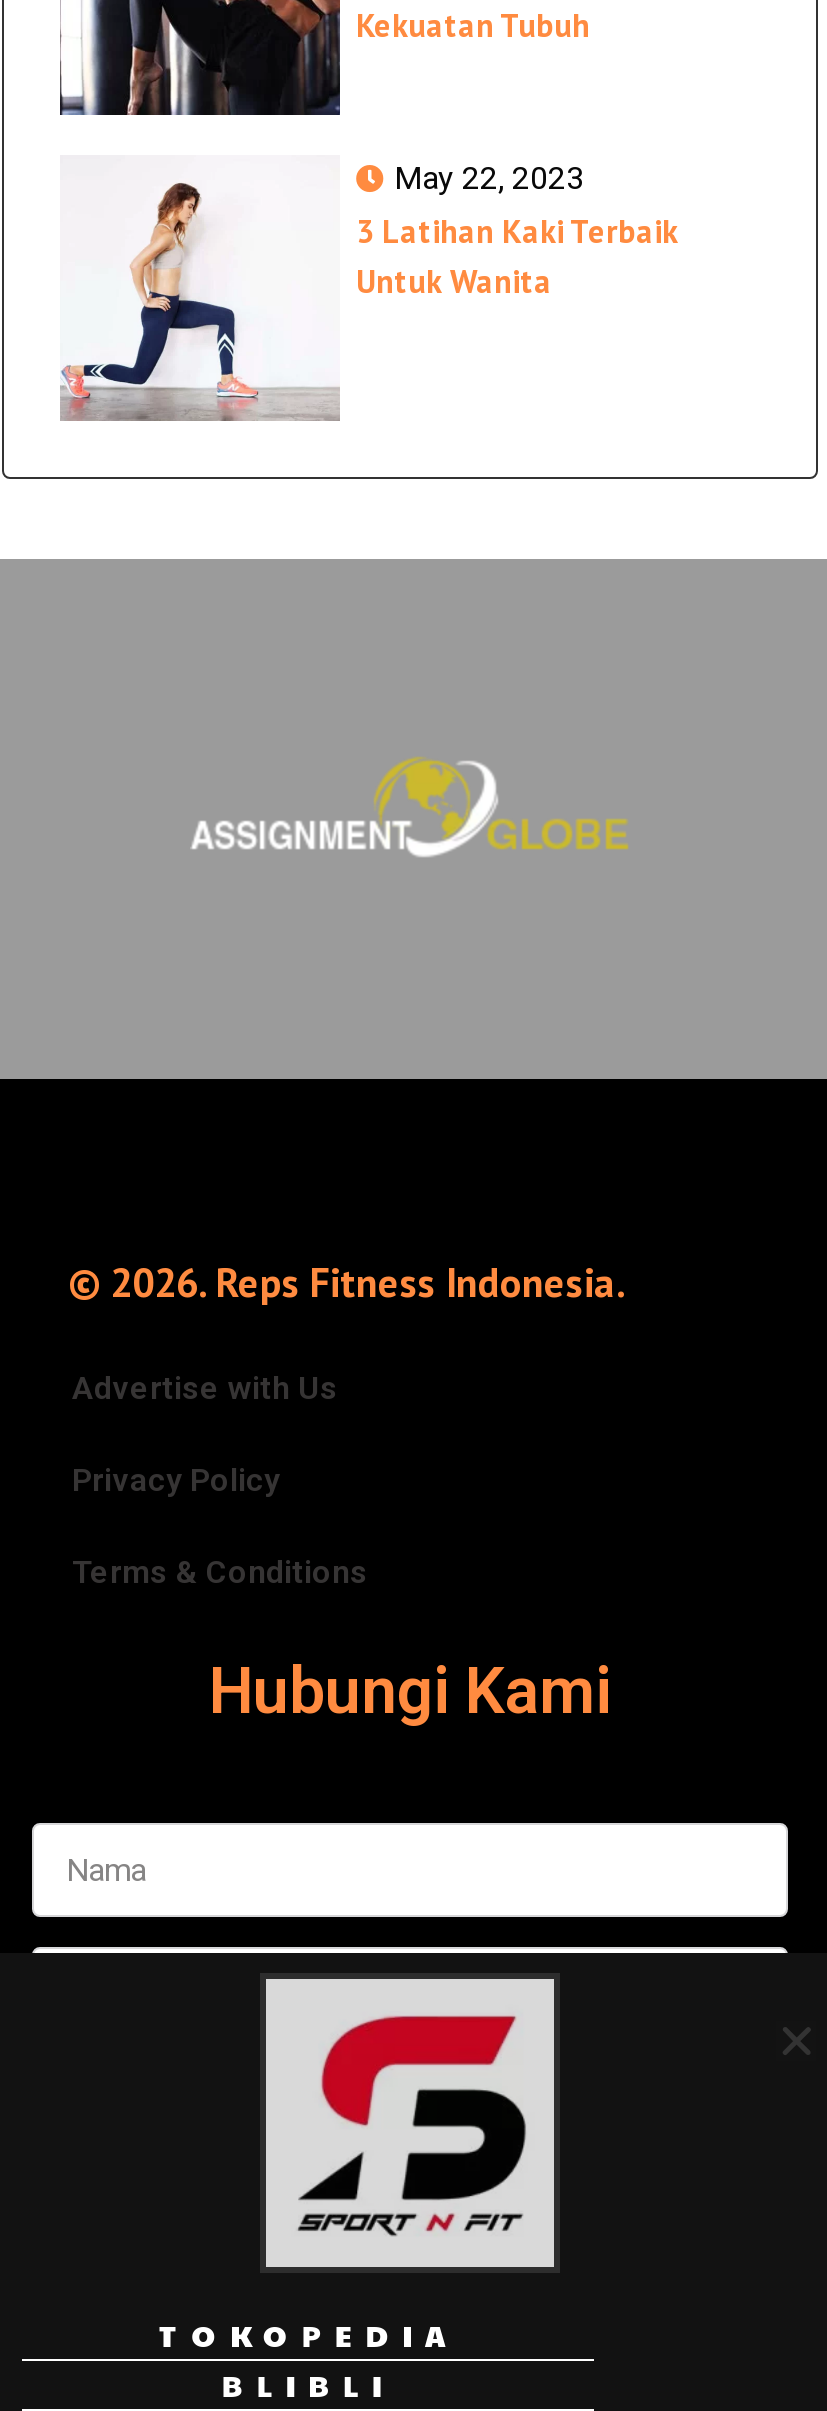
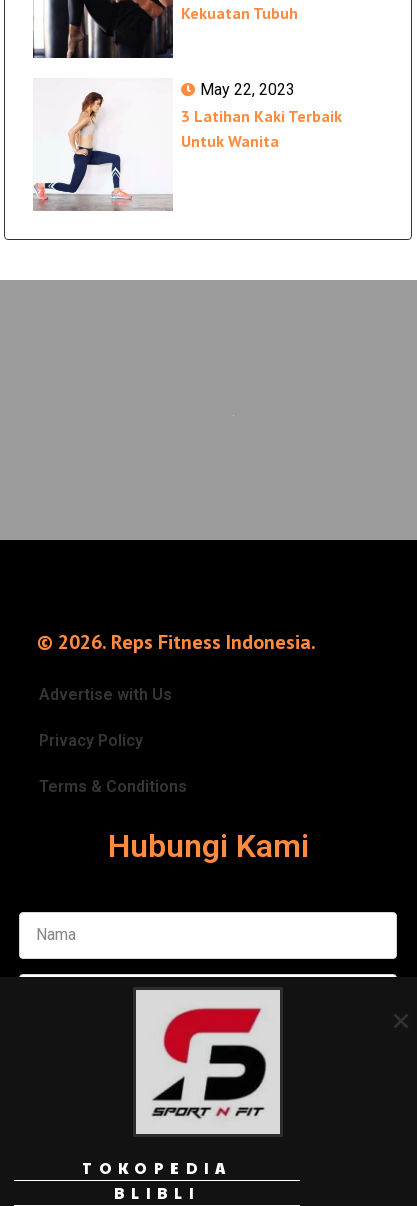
[192,758,628,858] [image] -> none

